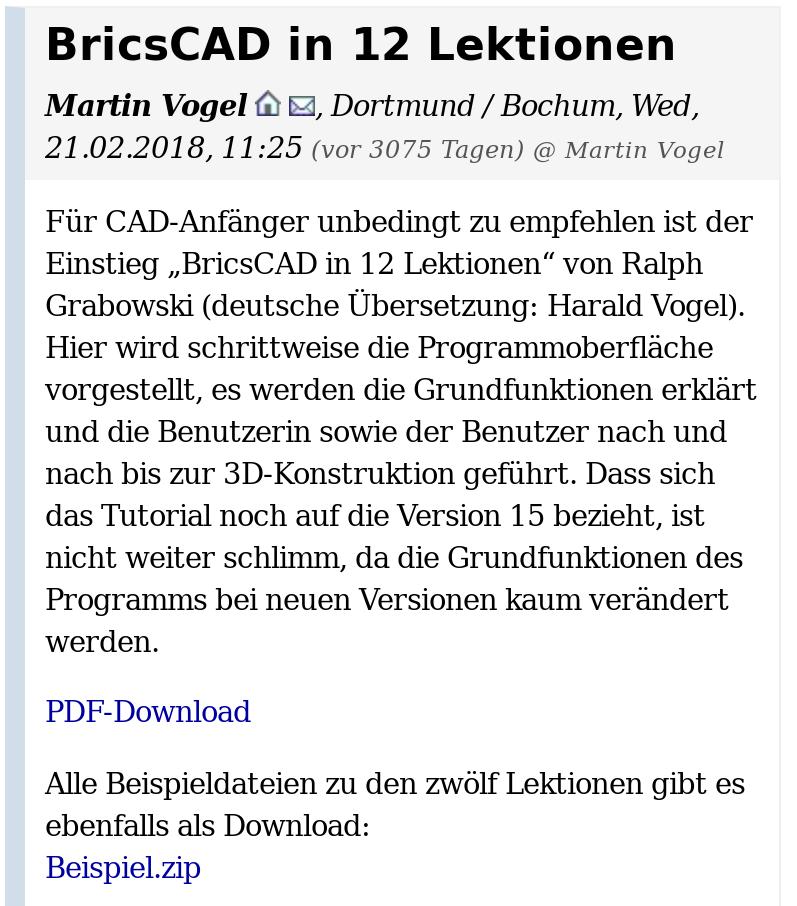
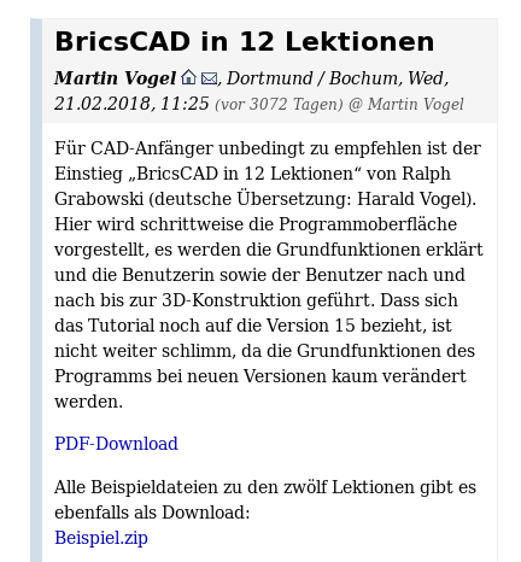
[45,126,725,168] 21.02.2018, 11:25 (vor 3075 Tagen) @ Martin Vogel -> [54,90,464,116] 21.02.2018, 11:25 (vor 3072 Tagen) @ Martin Vogel

